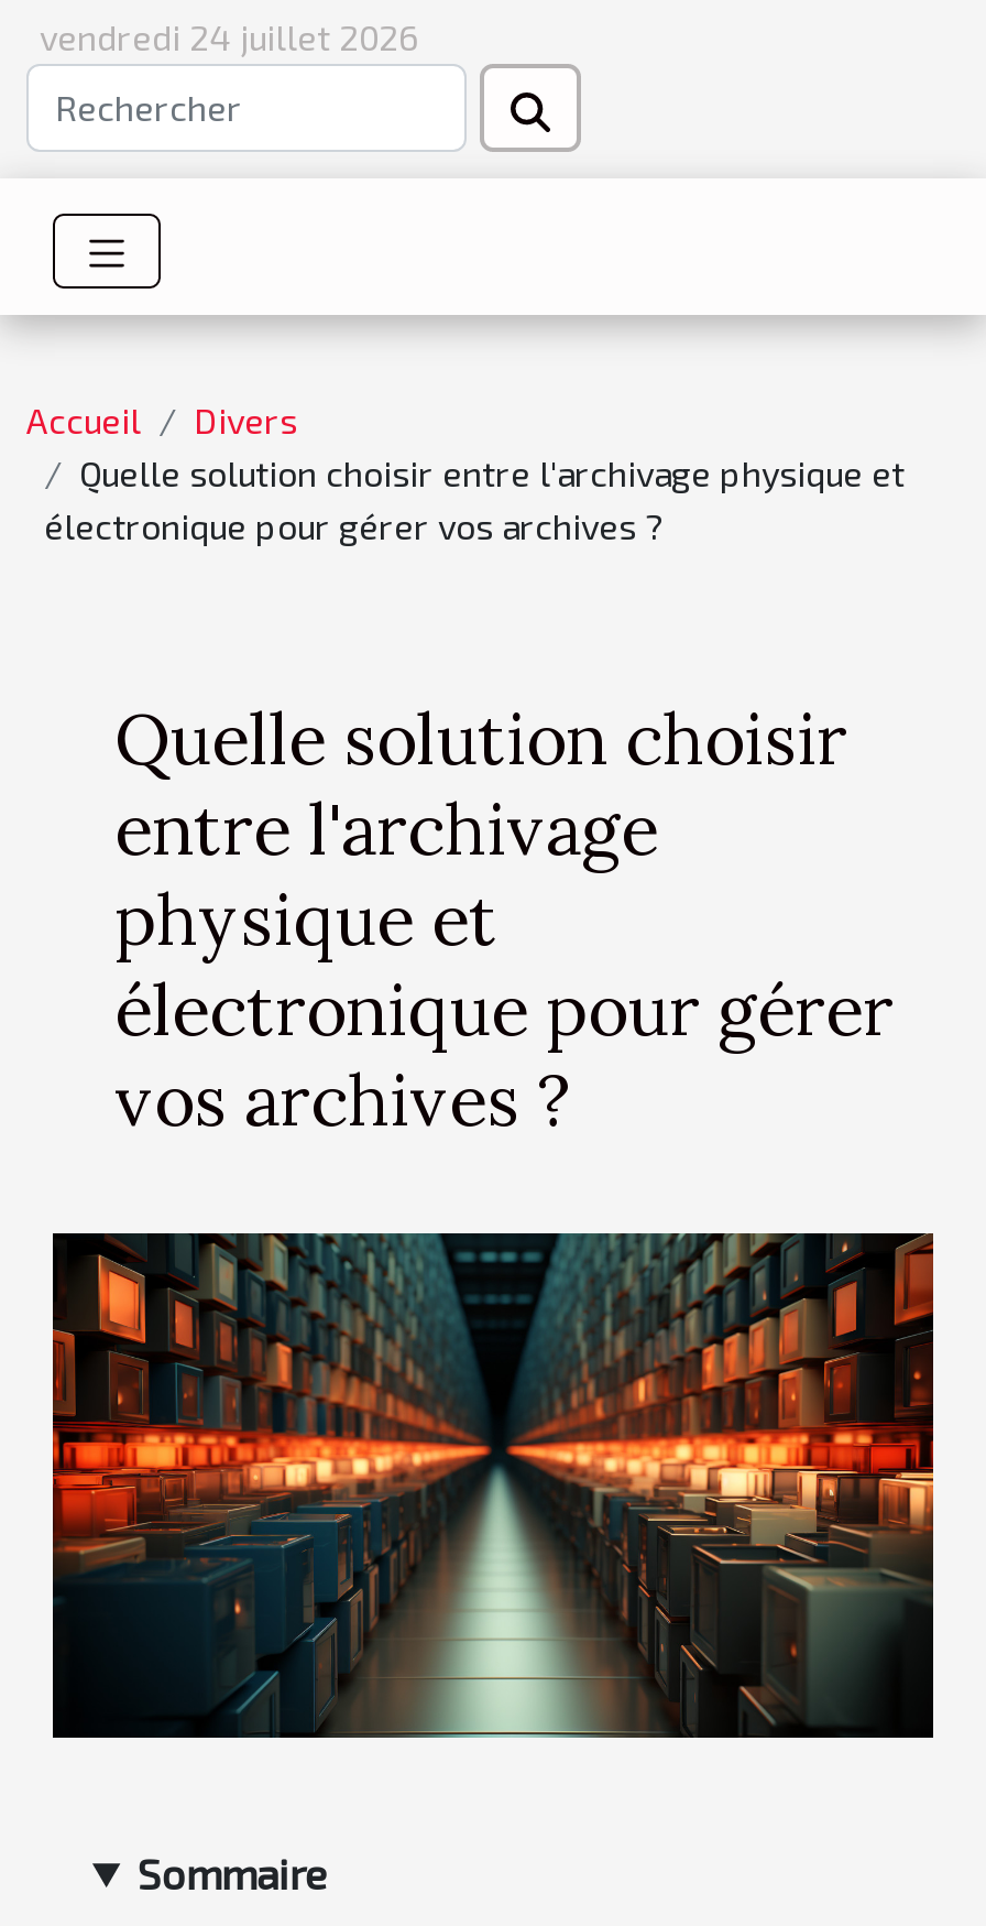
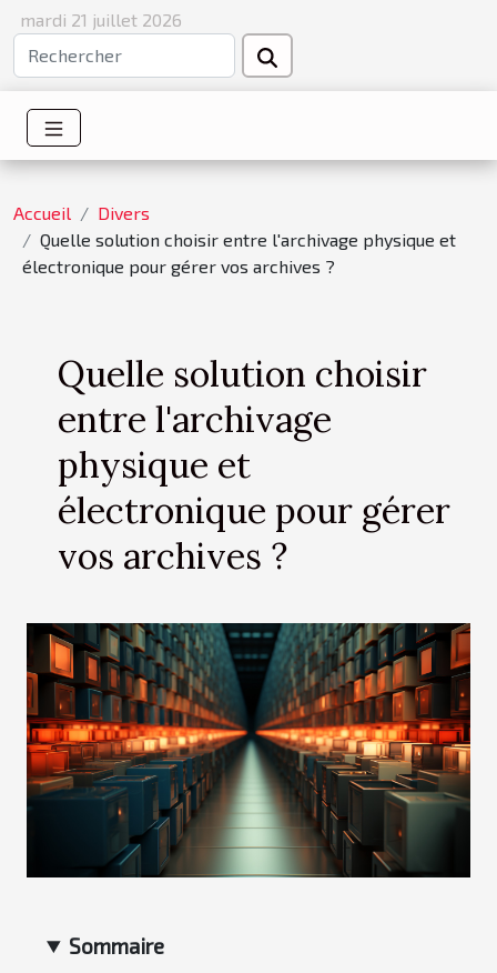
[40,15,418,57] vendredi 24 juillet 2026 -> [20,9,182,30] mardi 21 juillet 2026

